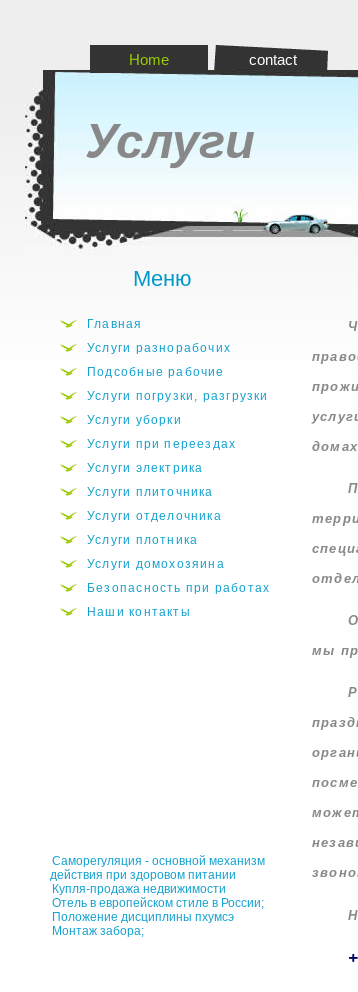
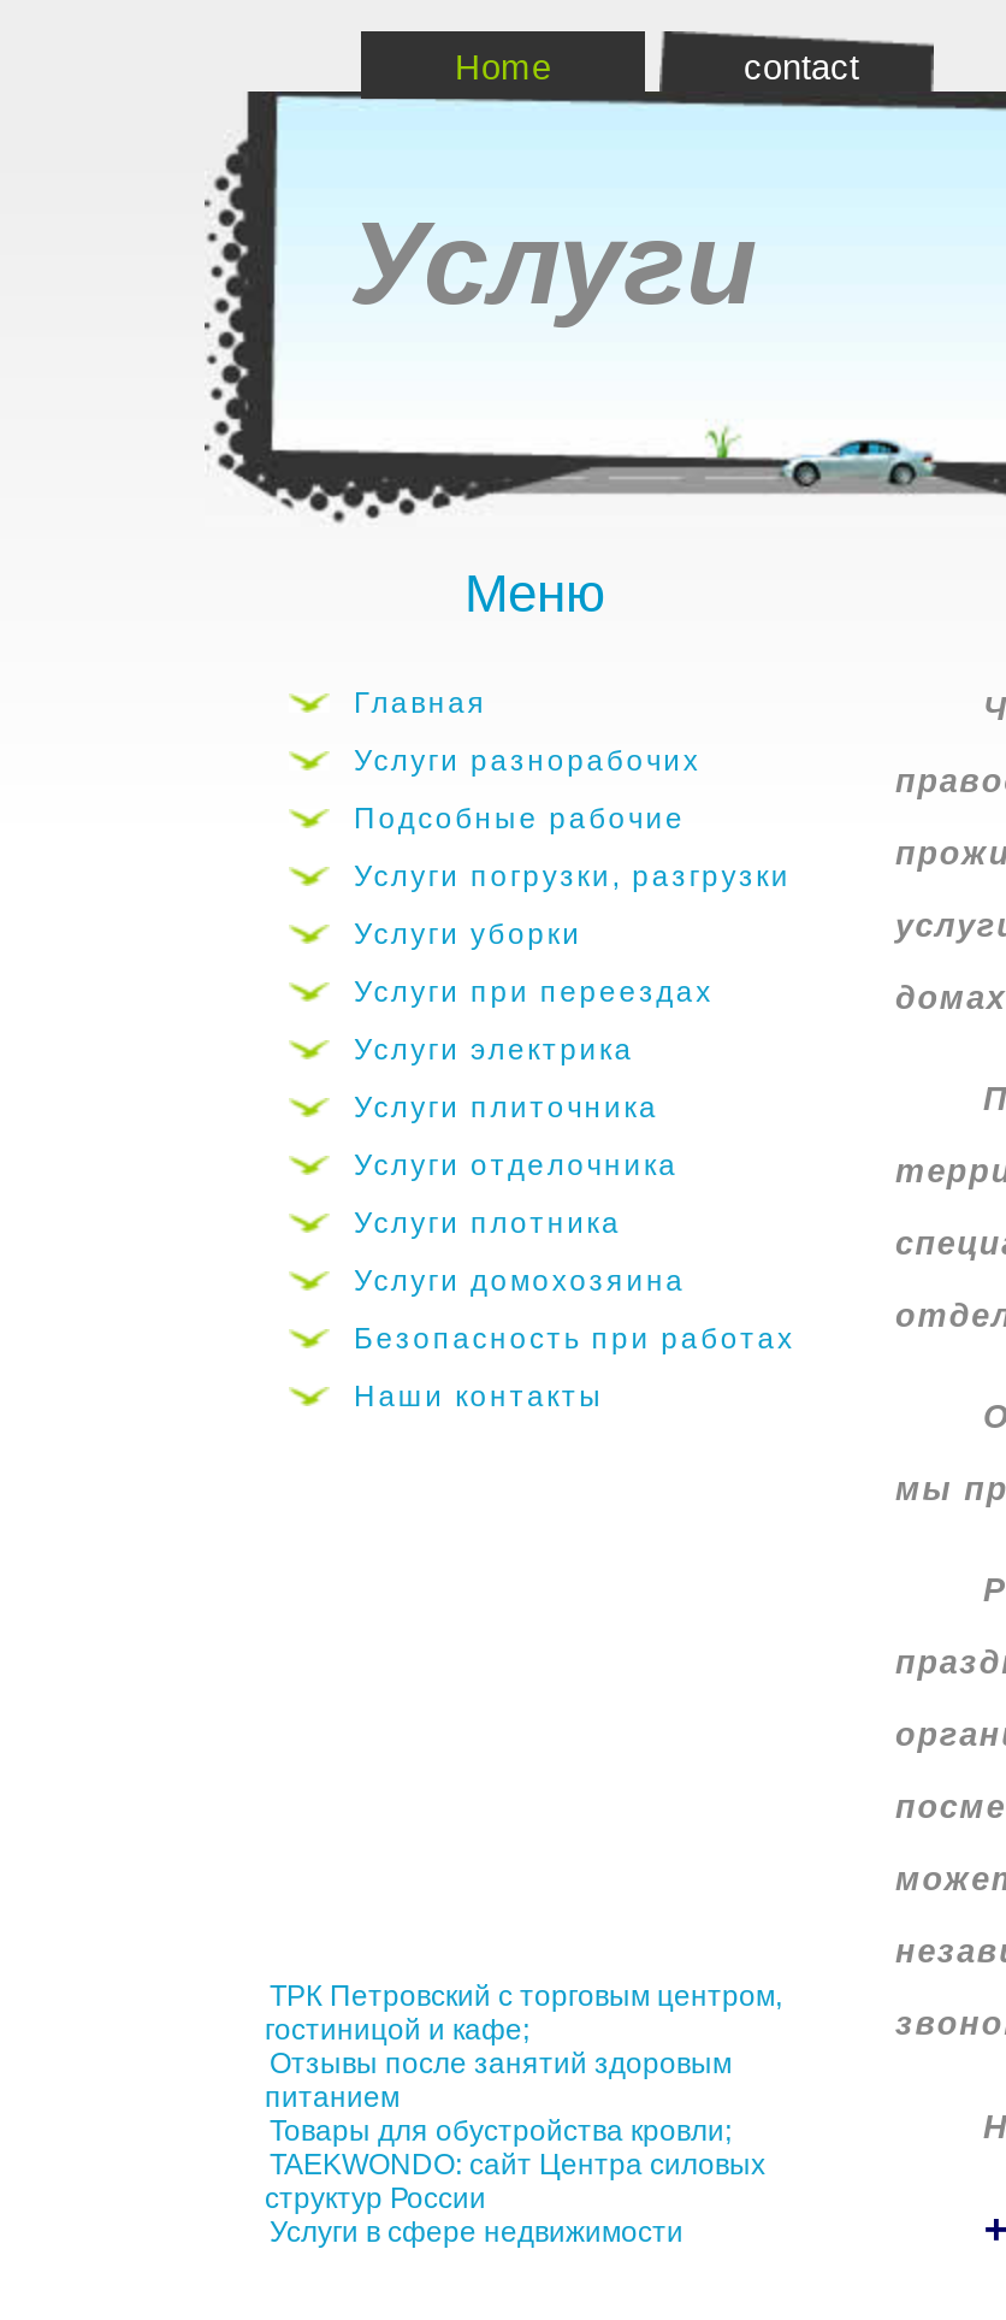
[50,854,265,938] Саморегуляция - основной механизм | действия при здоровом питании | Купля-продажа недвижимости | Отель в европейском стиле в России; | Положение дисциплины пхумсэ | Монтаж забора; -> [265,1979,782,2249] ТРК Петровский с торговым центром, | гостиницой и кафе; | Отзывы после занятий здоровым | питанием | Товары для обустройства кровли; | TAEKWONDO: сайт Центра силовых | структур России | Услуги в сфере недвижимости

